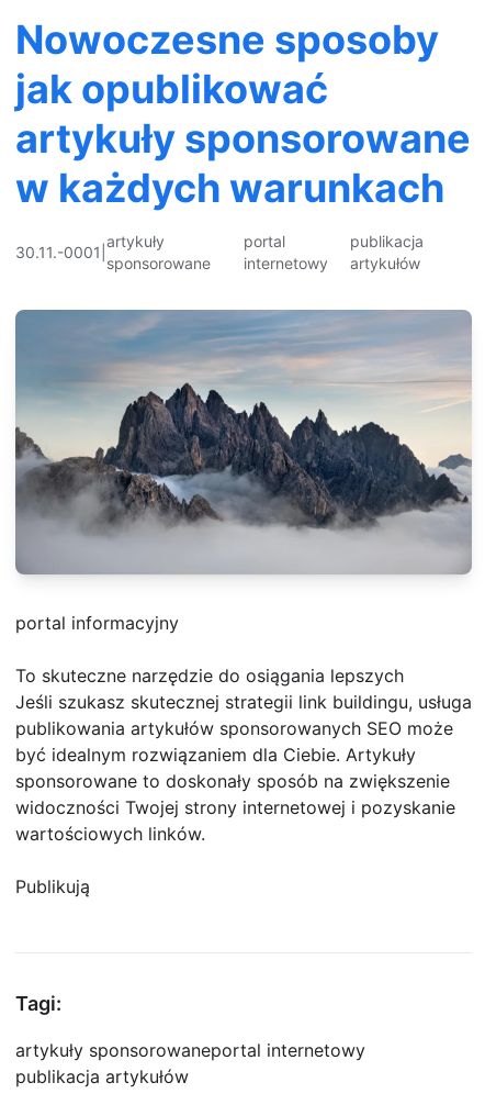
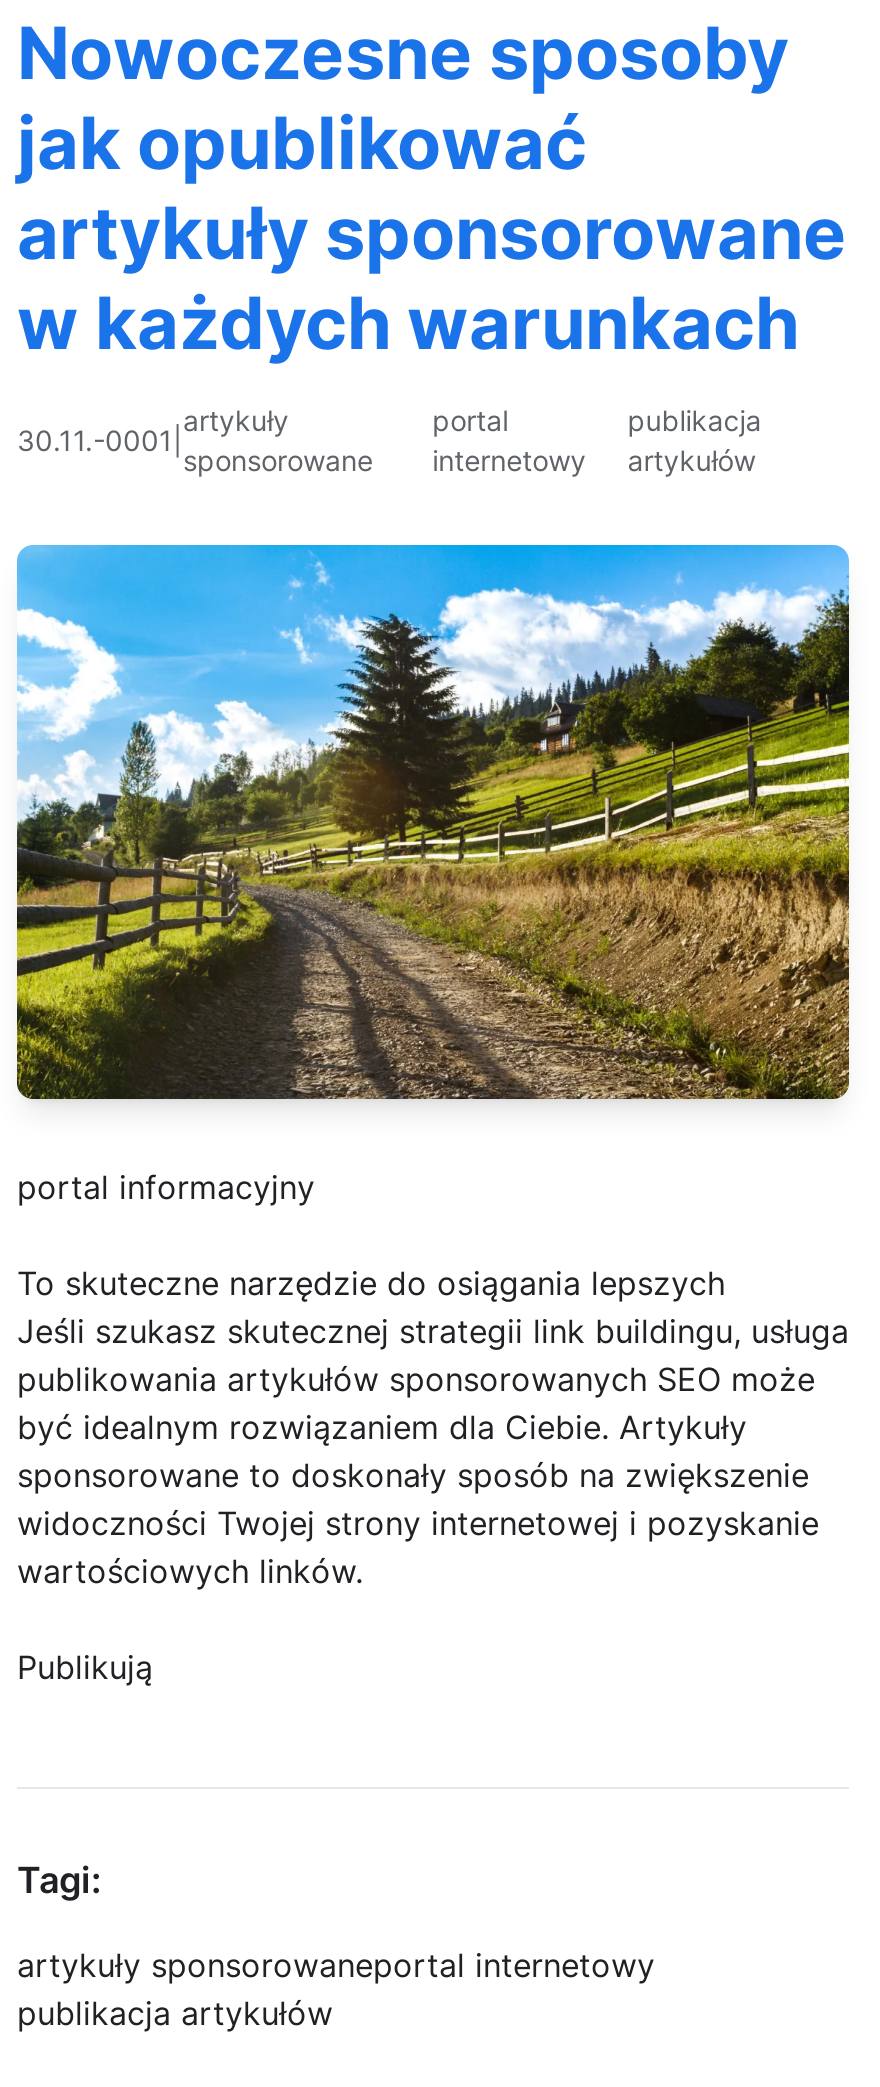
[14,309,472,574] [image] -> [15,543,851,1101] [image]

